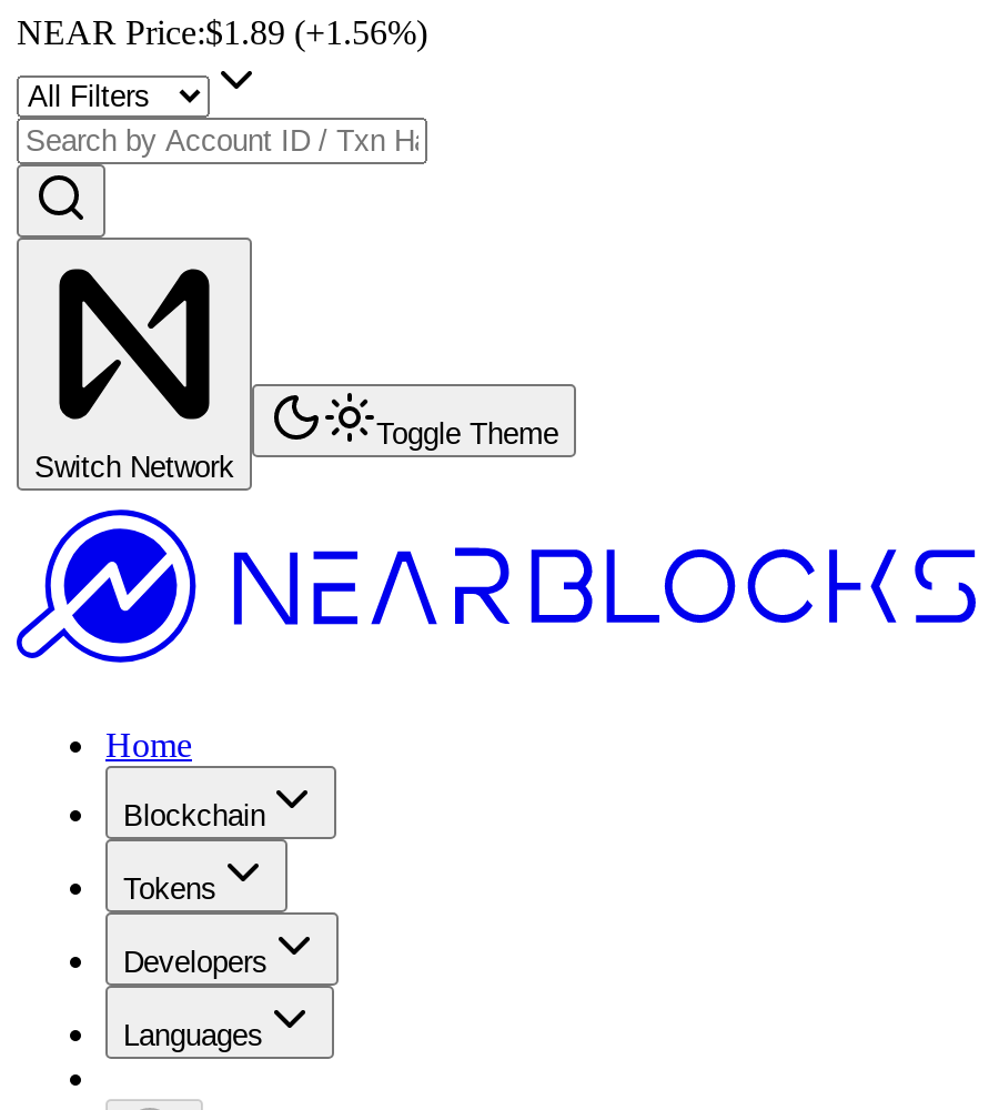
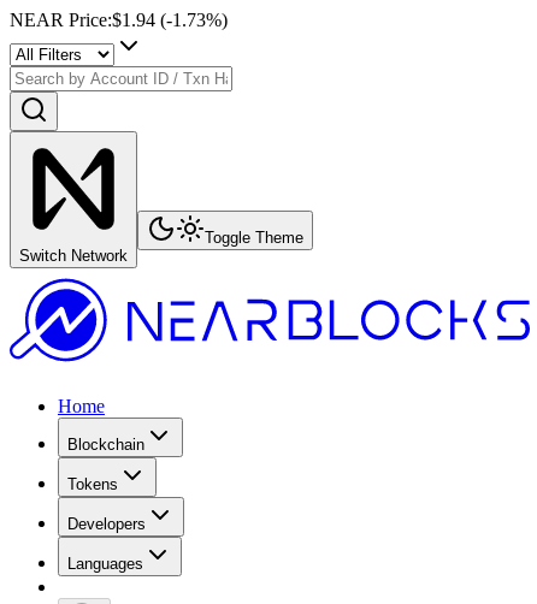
[17,13,427,51] NEAR Price:$1.89 (+1.56%) -> [10,10,228,30] NEAR Price:$1.94 (-1.73%)

